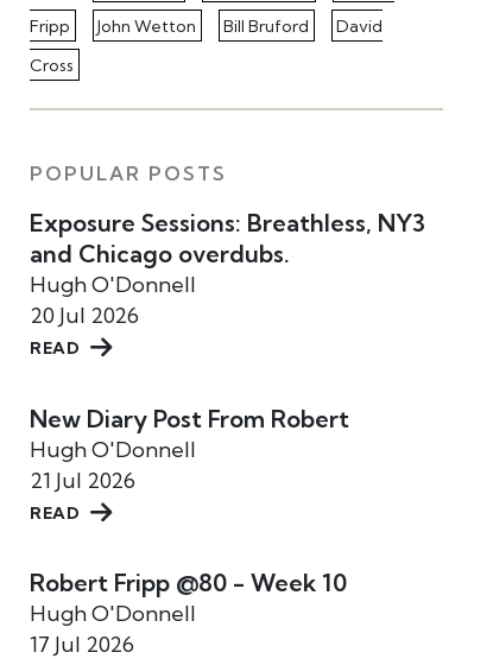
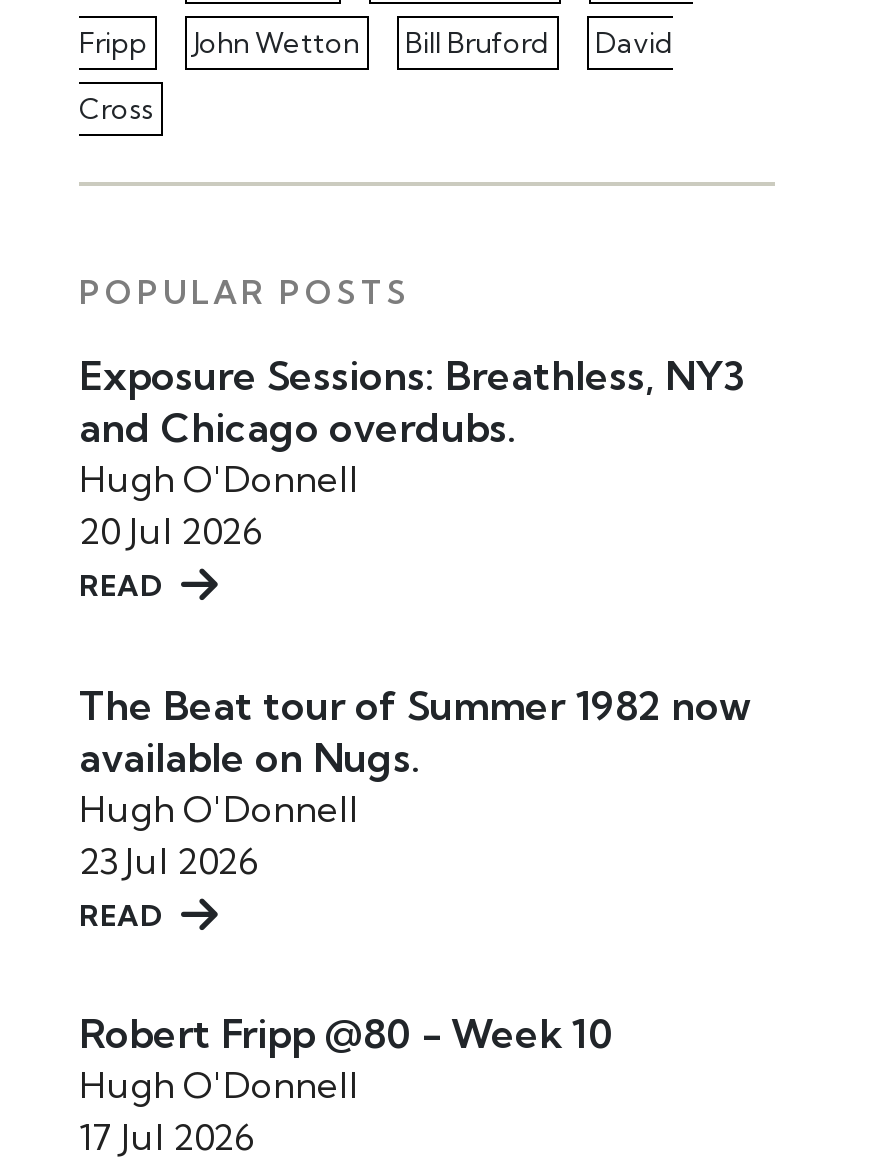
[30,403,349,433] New Diary Post From Robert -> [79,679,751,781] The Beat tour of Summer 1982 now | available on Nugs.
[30,466,135,494] 21 Jul 2026 -> [79,837,259,883] 23 Jul 2026

